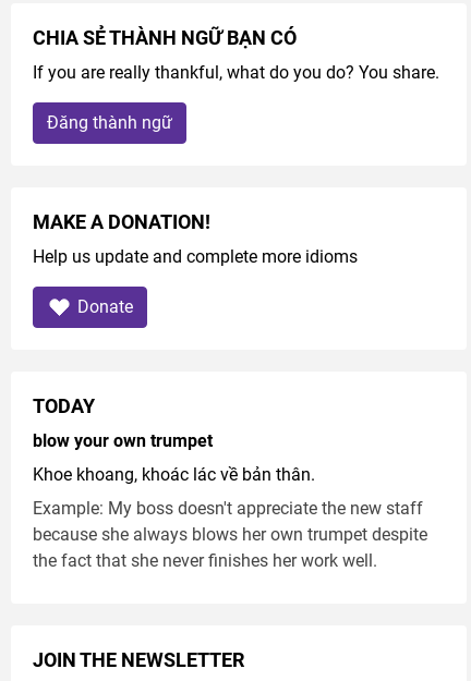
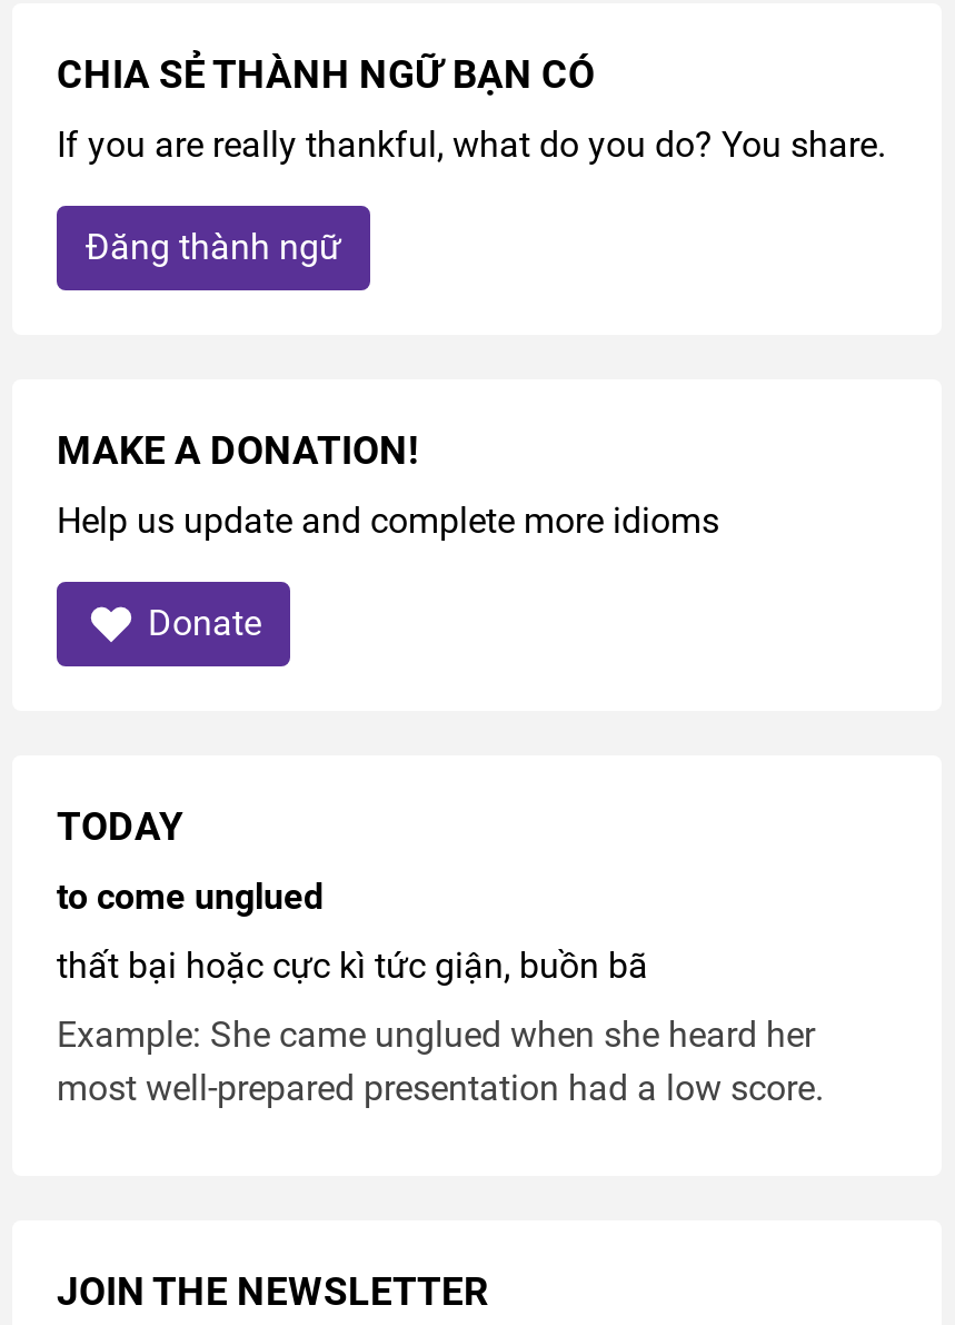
[33,430,213,451] blow your own trumpet -> [57,875,324,917] to come unglued
[33,464,315,484] Khoe khoang, khoác lác về bản thân. -> [57,944,648,986] thất bại hoặc cực kì tức giận, buồn bã
[33,498,427,571] Example: My boss doesn't appreciate the new staff | because she always blows her own trumpet despite | the fact that she never finishes her work well. -> [57,1013,833,1108] Example: She came unglued when she heard her | most well-prepared presentation had a low score.

